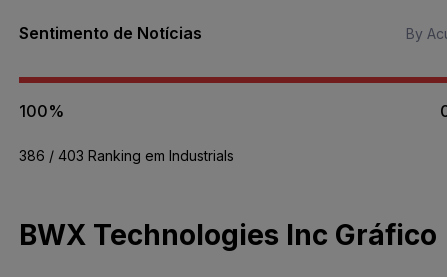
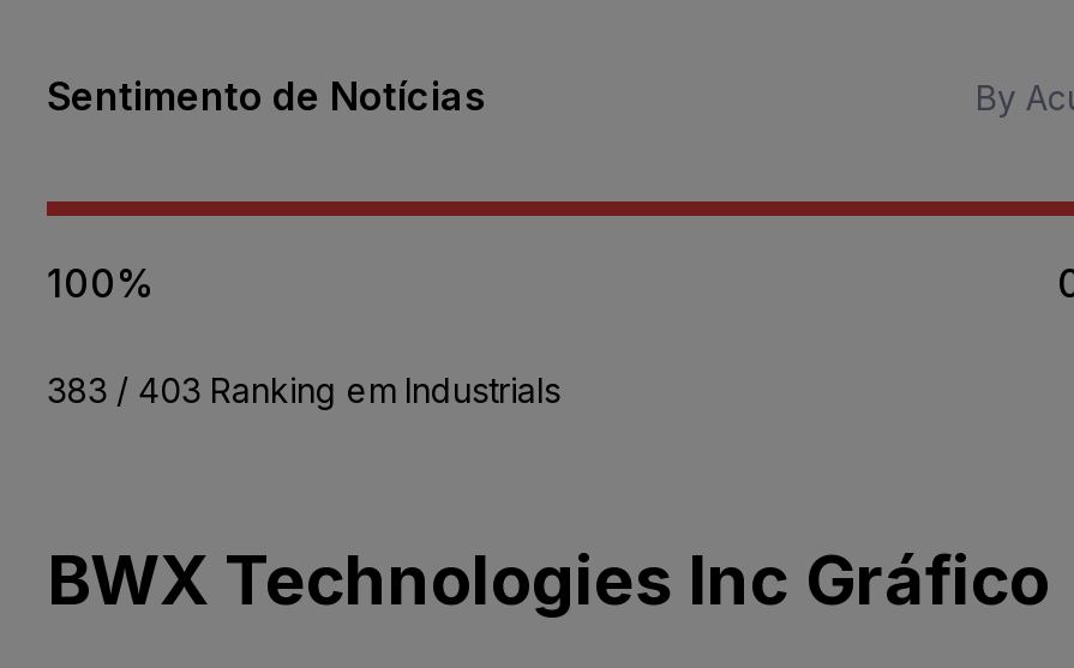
[19,147,234,164] 386 / 403 Ranking em Industrials -> [47,368,560,409] 383 / 403 Ranking em Industrials

